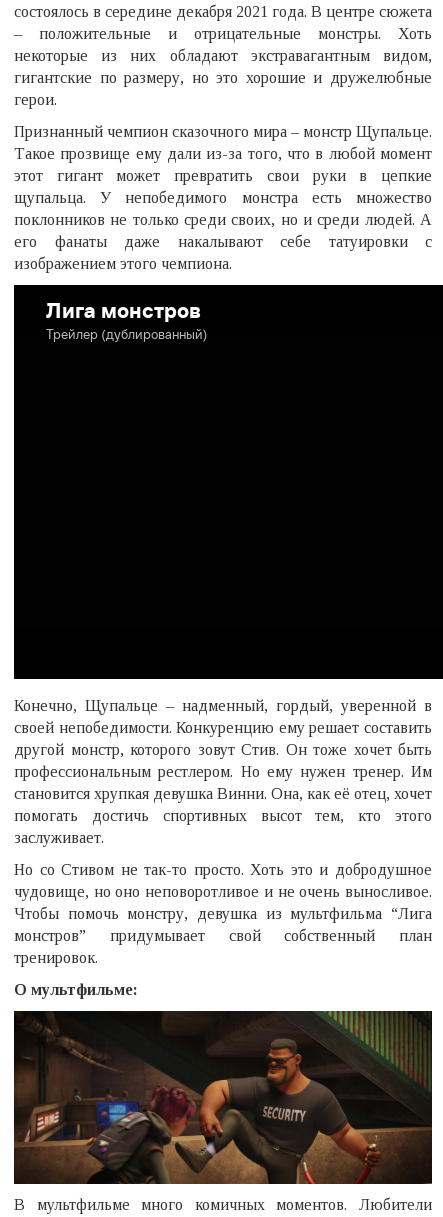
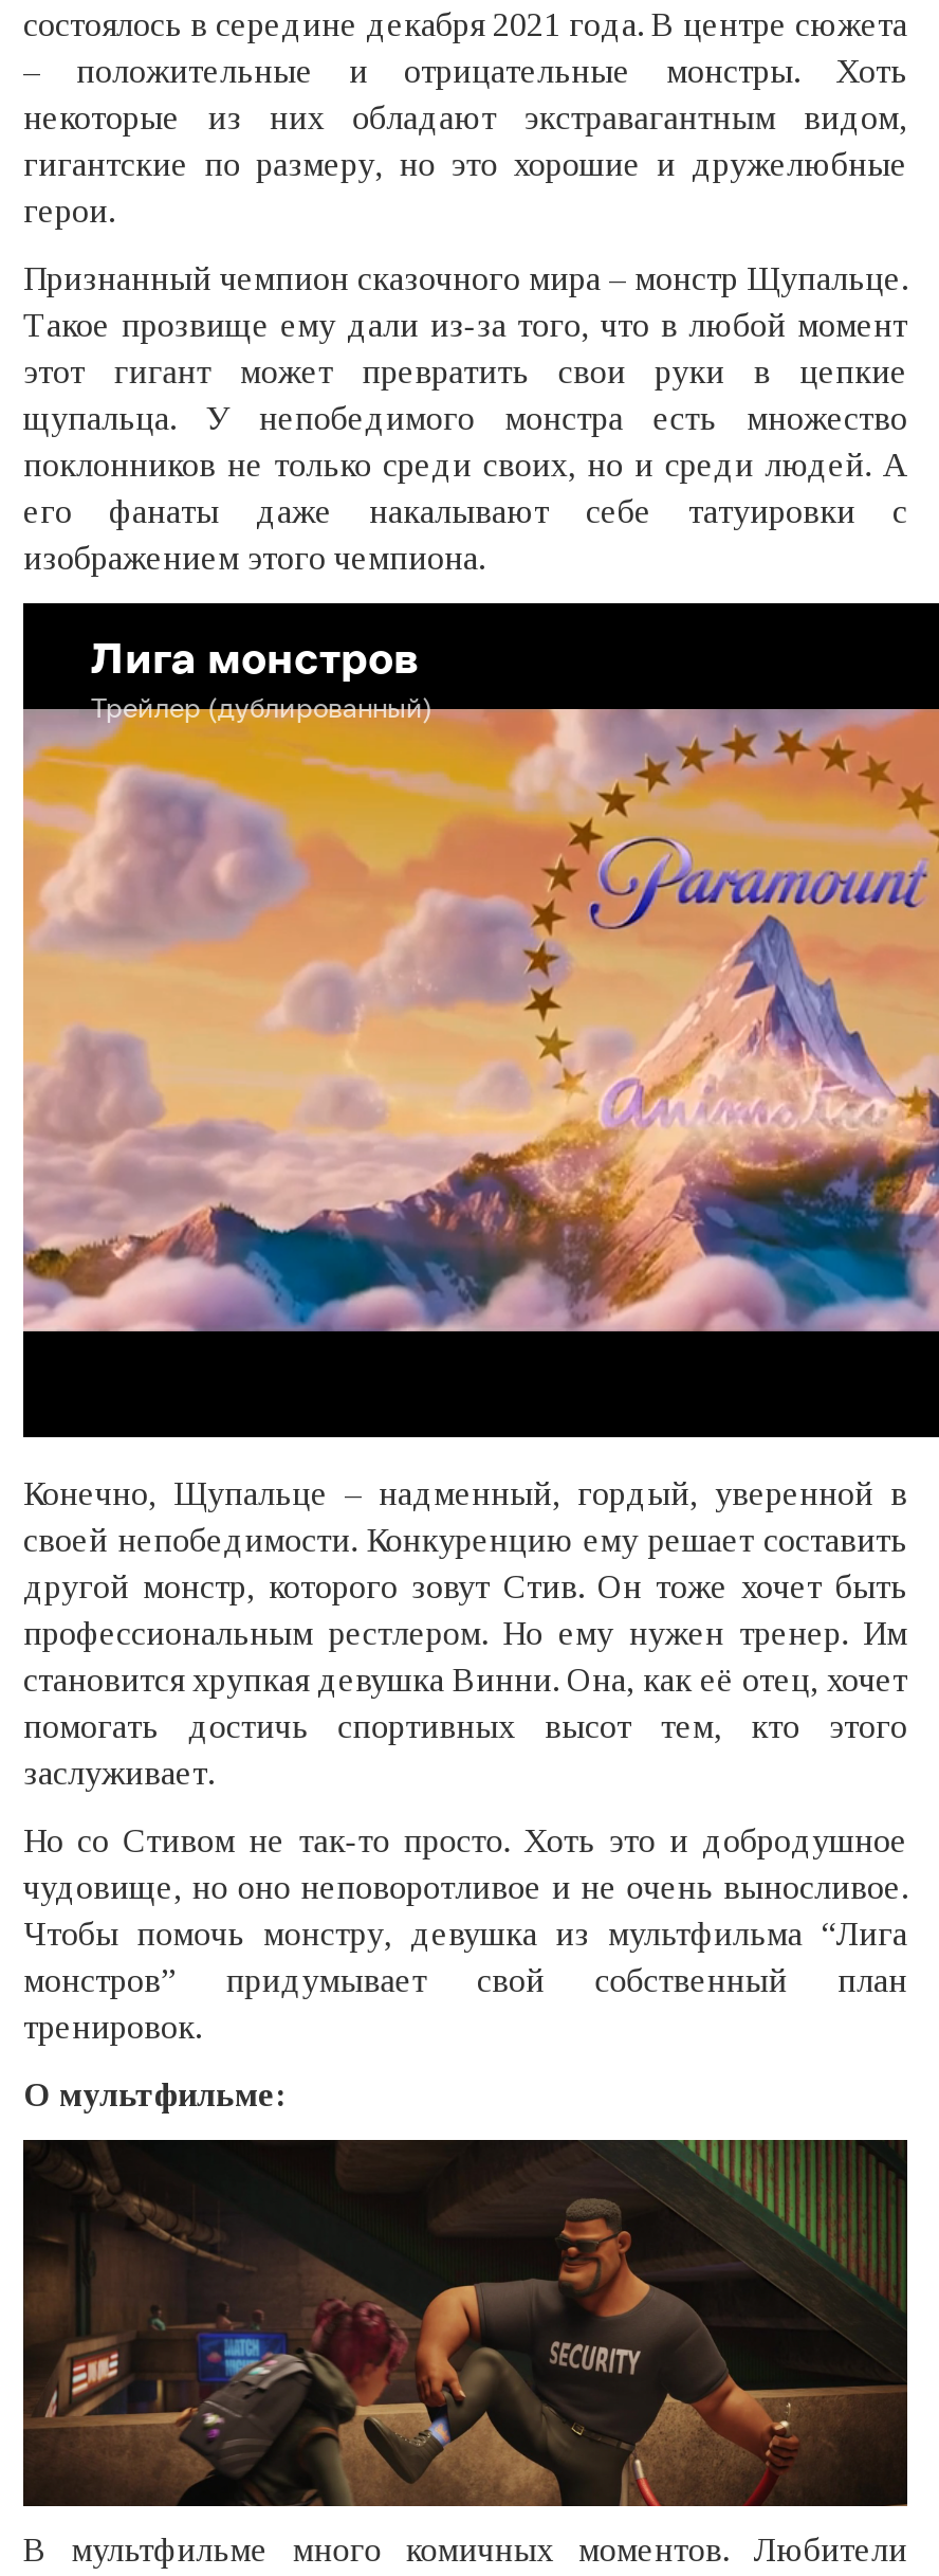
none -> [21,707,933,1334] [image]

